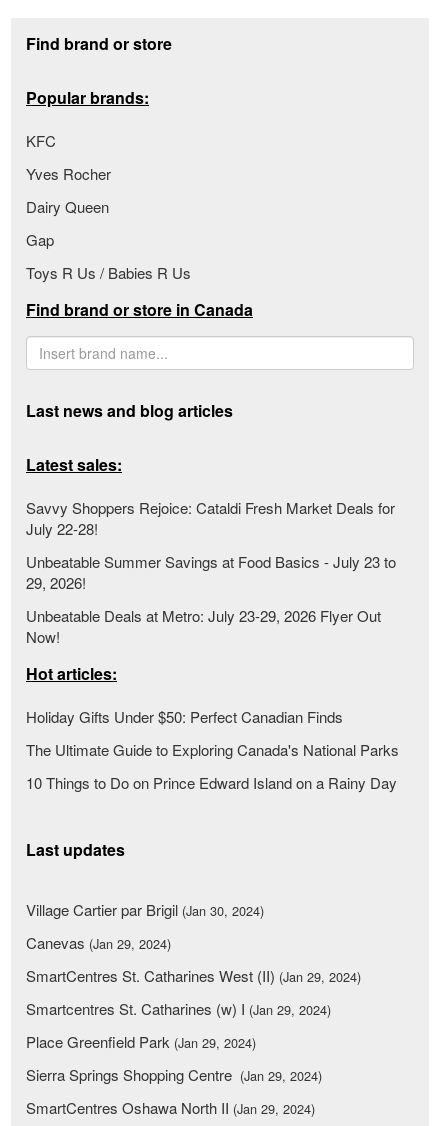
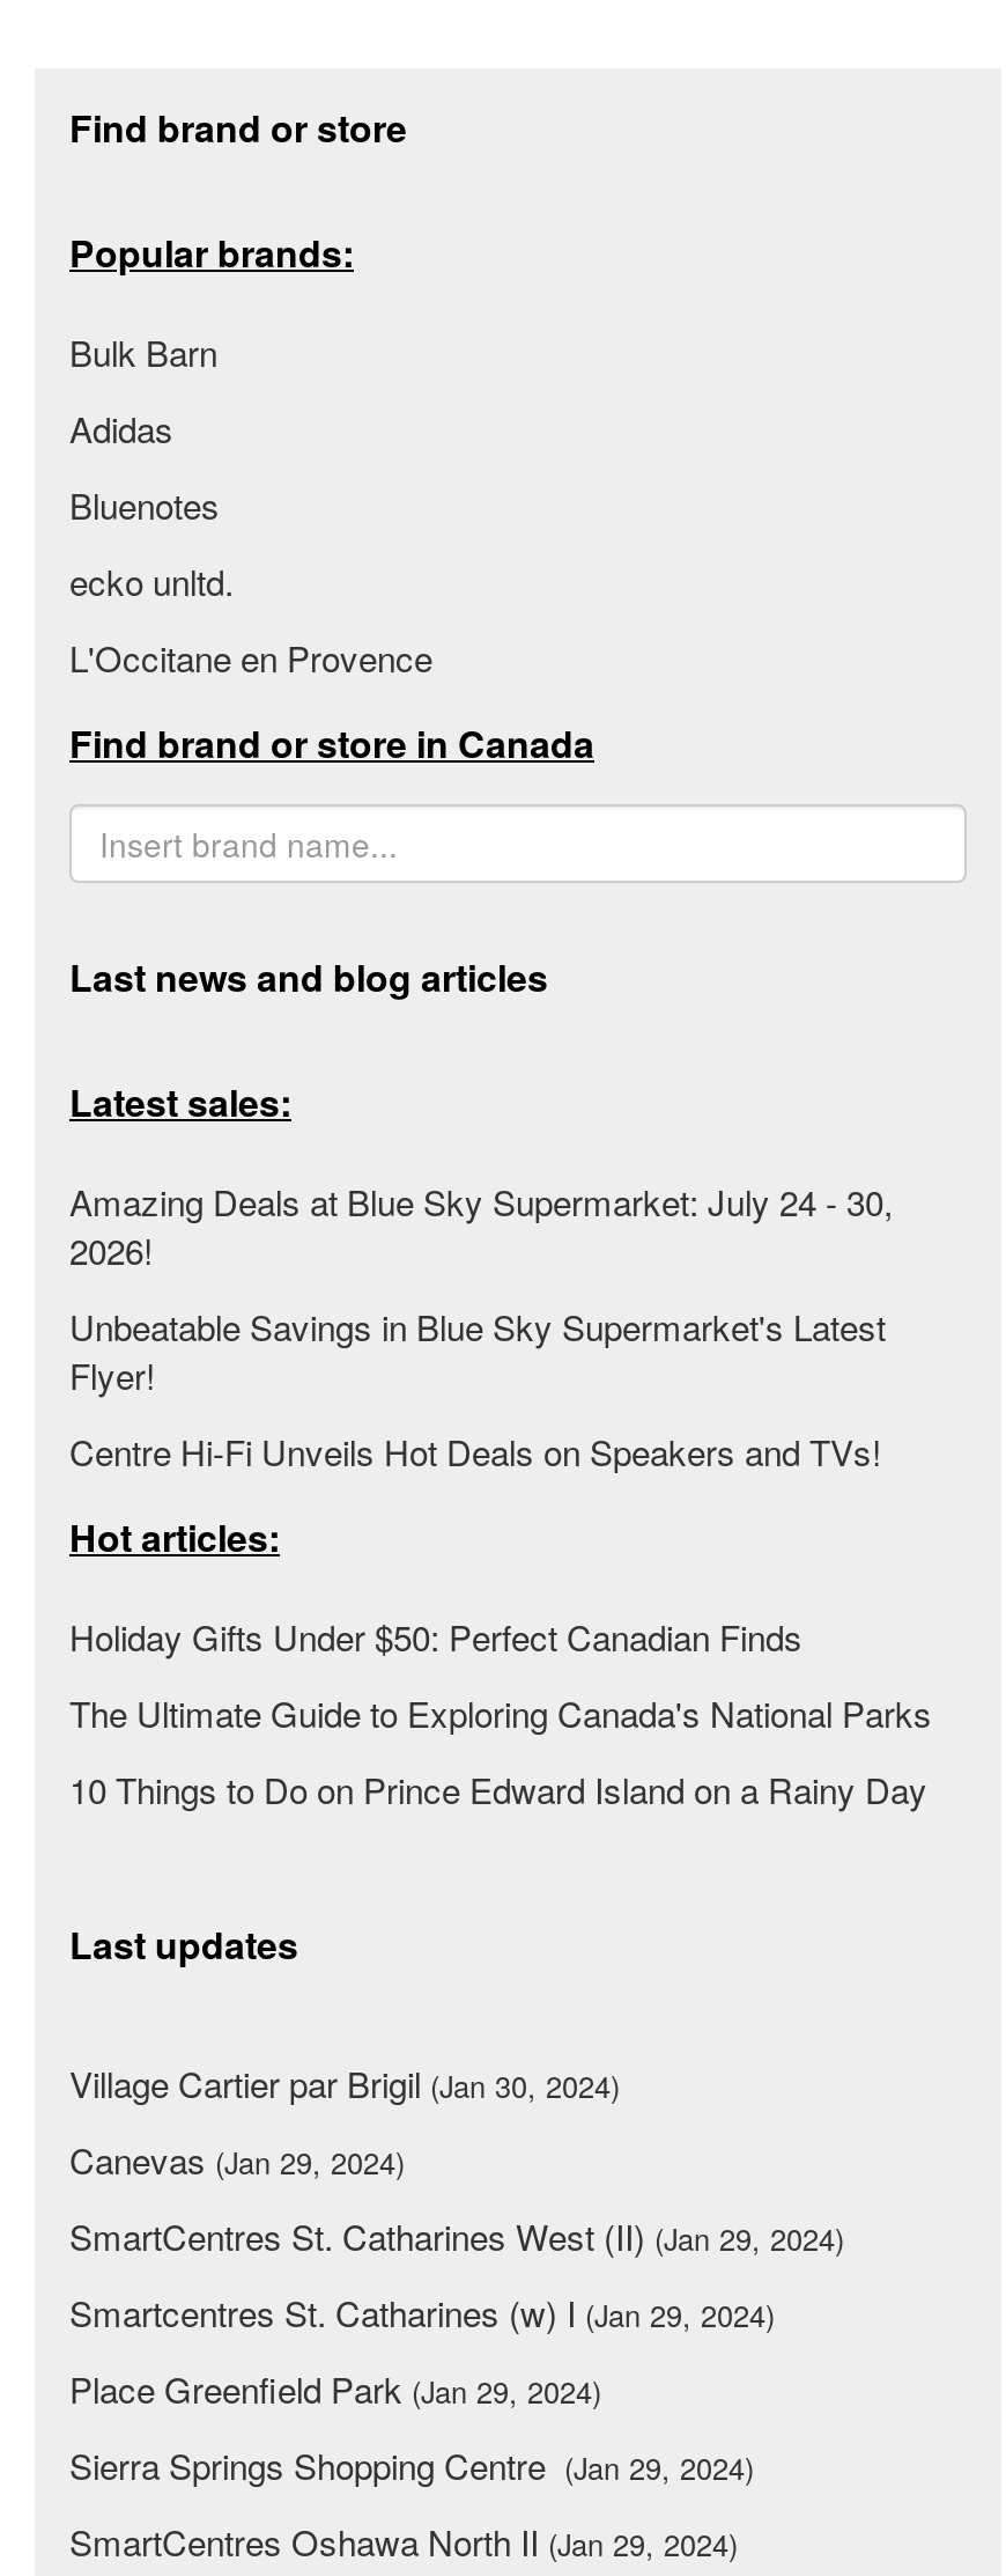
[26,130,56,151] KFC -> [69,328,217,377] Bulk Barn
[26,163,111,184] Yves Rocher -> [69,404,173,453] Adidas
[26,196,109,217] Dairy Queen -> [69,481,220,529] Bluenotes
[26,229,54,250] Gap -> [69,557,234,606] ecko unltd.
[26,262,191,283] Toys R Us / Babies R Us -> [69,633,432,682] L'Occitane en Provence
[26,497,395,539] Savvy Shoppers Rejoice: Cataldi Fresh Market Deals for | July 22-28! -> [69,1177,893,1275] Amazing Deals at Blue Sky Supermarket: July 24 - 30, | 2026!
[26,551,396,593] Unbeatable Summer Savings at Food Basics - July 23 to | 29, 2026! -> [69,1302,886,1400] Unbeatable Savings in Blue Sky Supermarket's Latest | Flyer!
[26,605,381,647] Unbeatable Deals at Metro: July 23-29, 2026 Flyer Out | Now! -> [69,1427,881,1476] Centre Hi-Fi Unveils Hot Deals on Speakers and TVs!

